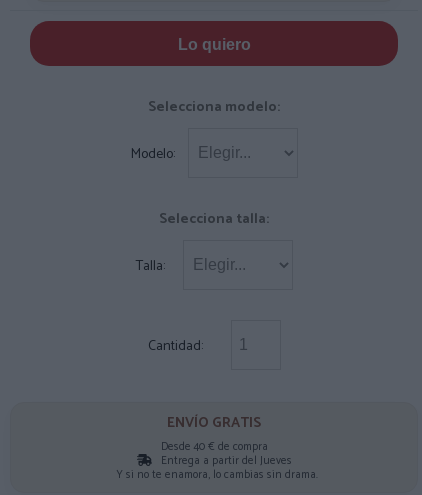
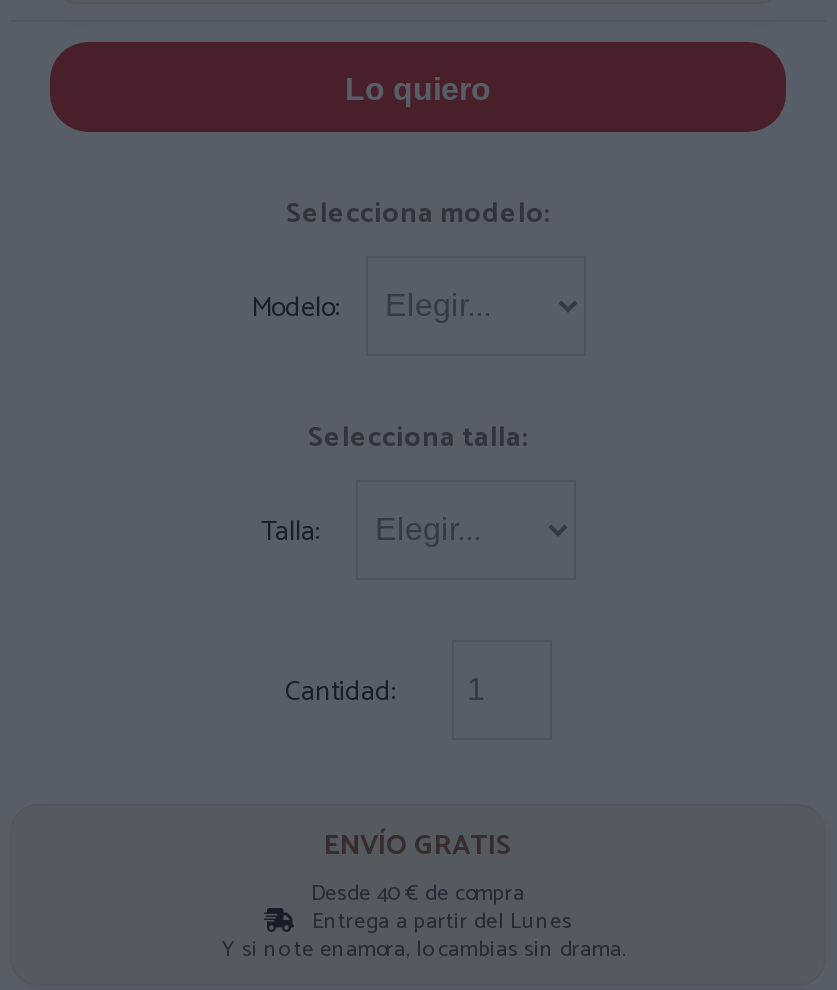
[157,452,291,470] Entrega a partir del Jueves -> [306,903,572,939] Entrega a partir del Lunes

